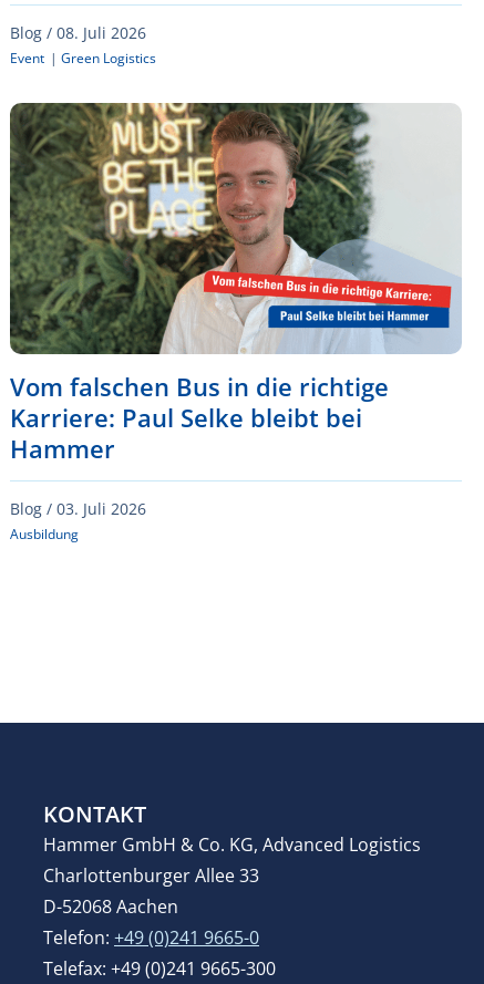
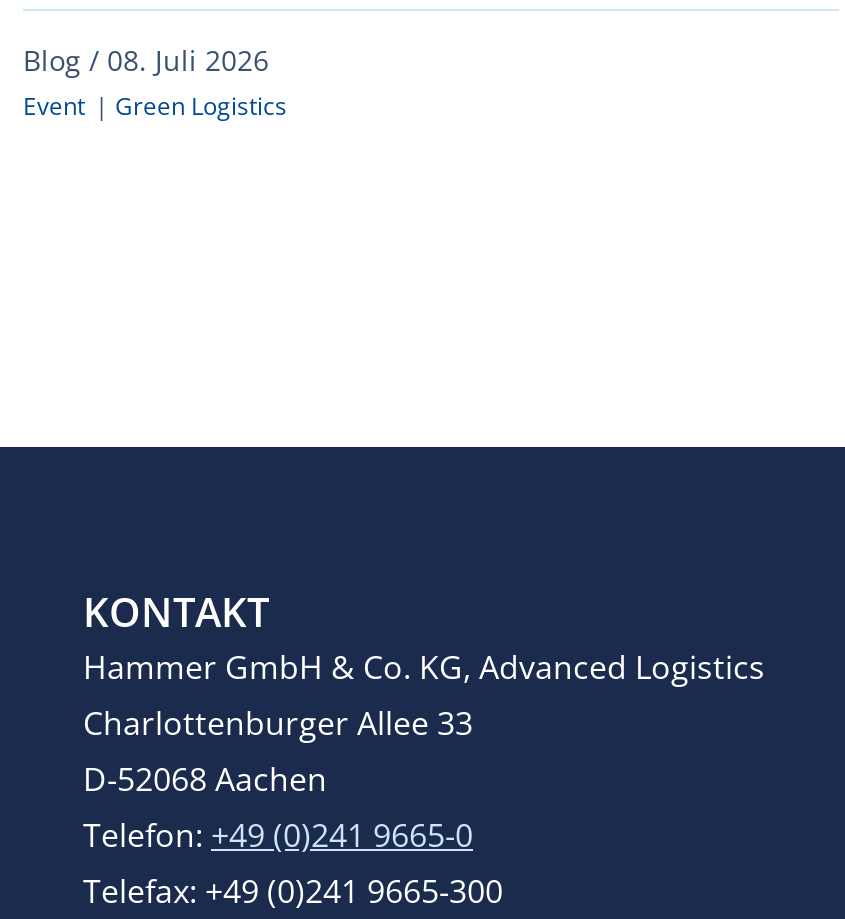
[9,102,462,543] [image] | Vom falschen Bus in die richtige | Karriere: Paul Selke bleibt bei | Hammer | Blog / 03. Juli 2026 | Ausbildung -> none

